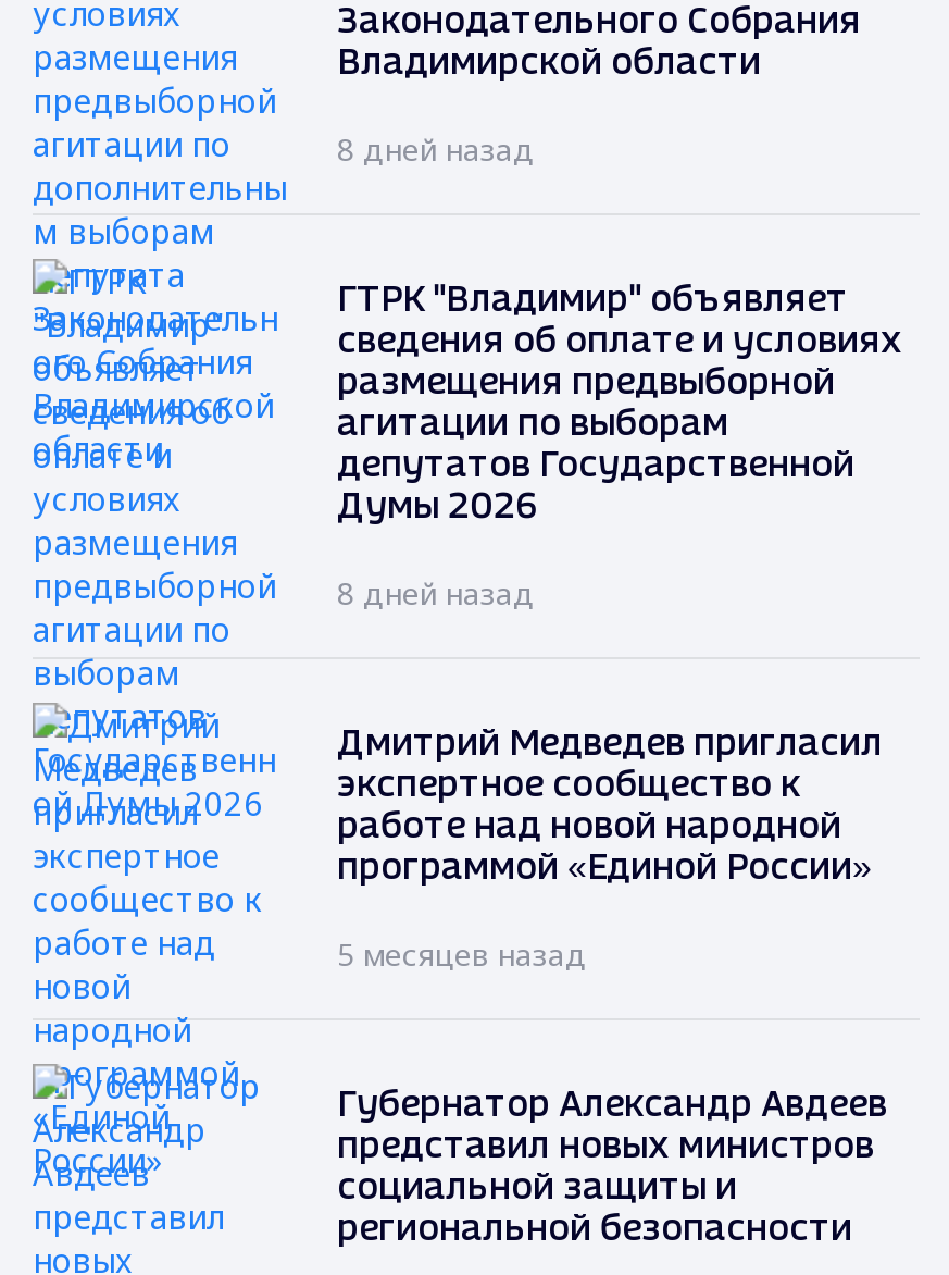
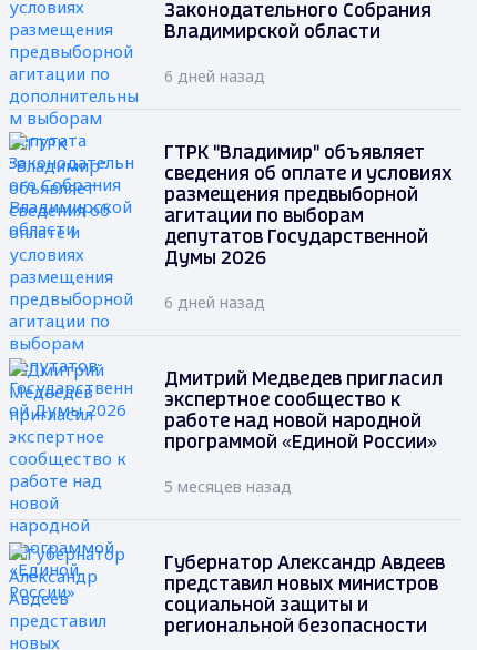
[337,127,535,169] 8 дней назад -> [164,65,265,86] 6 дней назад
[337,571,535,613] 8 дней назад -> [164,291,265,312] 6 дней назад

